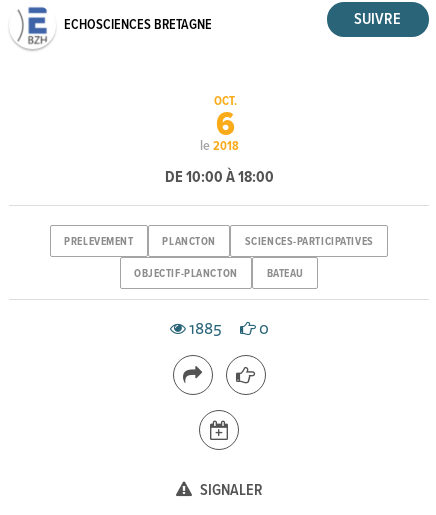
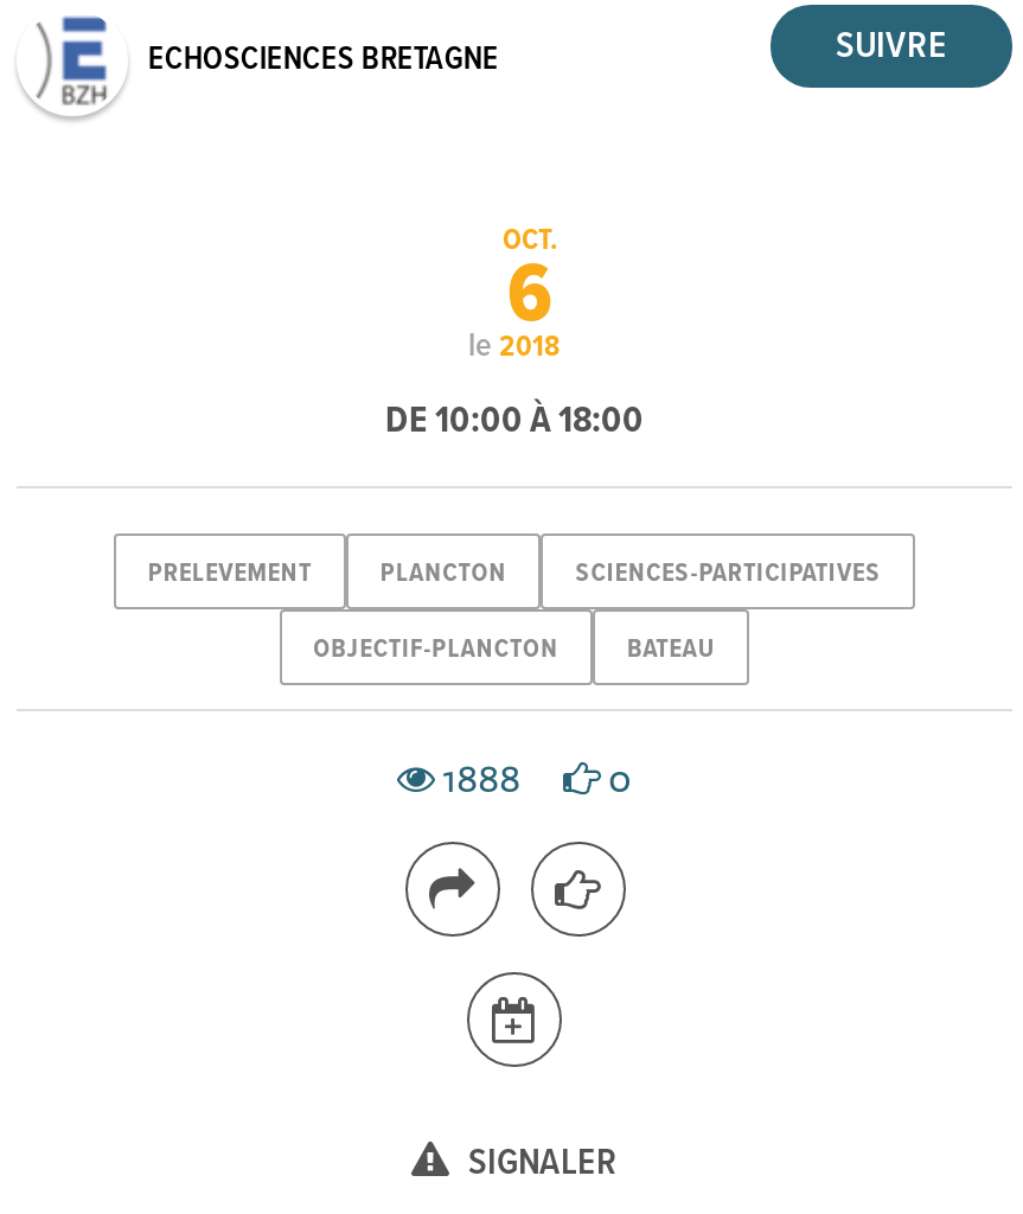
[185,315,268,341] 1885 0 -> [435,748,632,809] 1888 0

